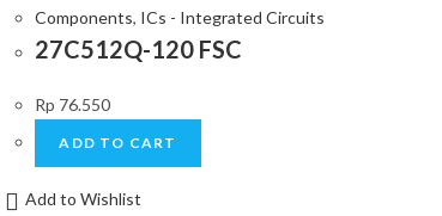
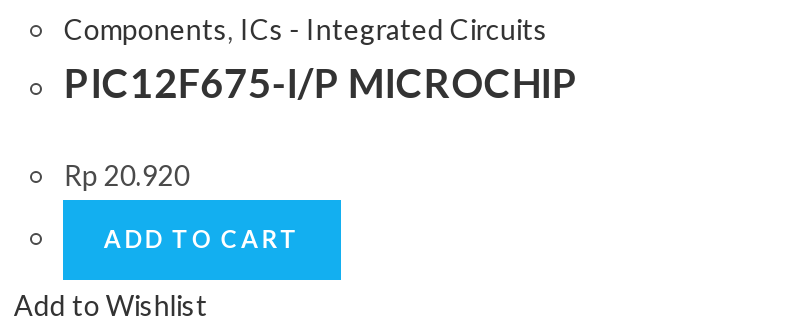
[35,35,242,63] 27C512Q-120 FSC -> [64,57,578,105] PIC12F675-I/P MICROCHIP
[35,94,111,115] Rp 76.550 -> [64,157,190,191] Rp 20.920

